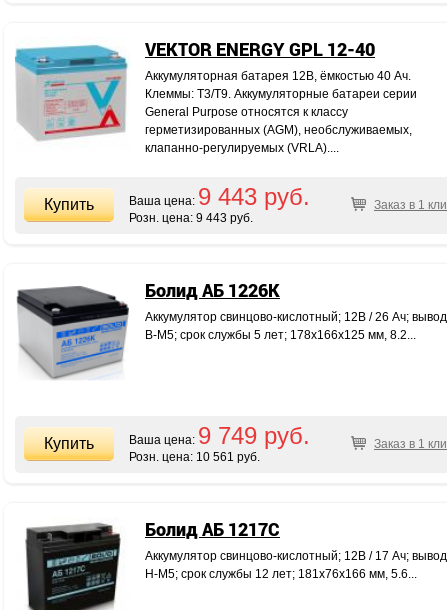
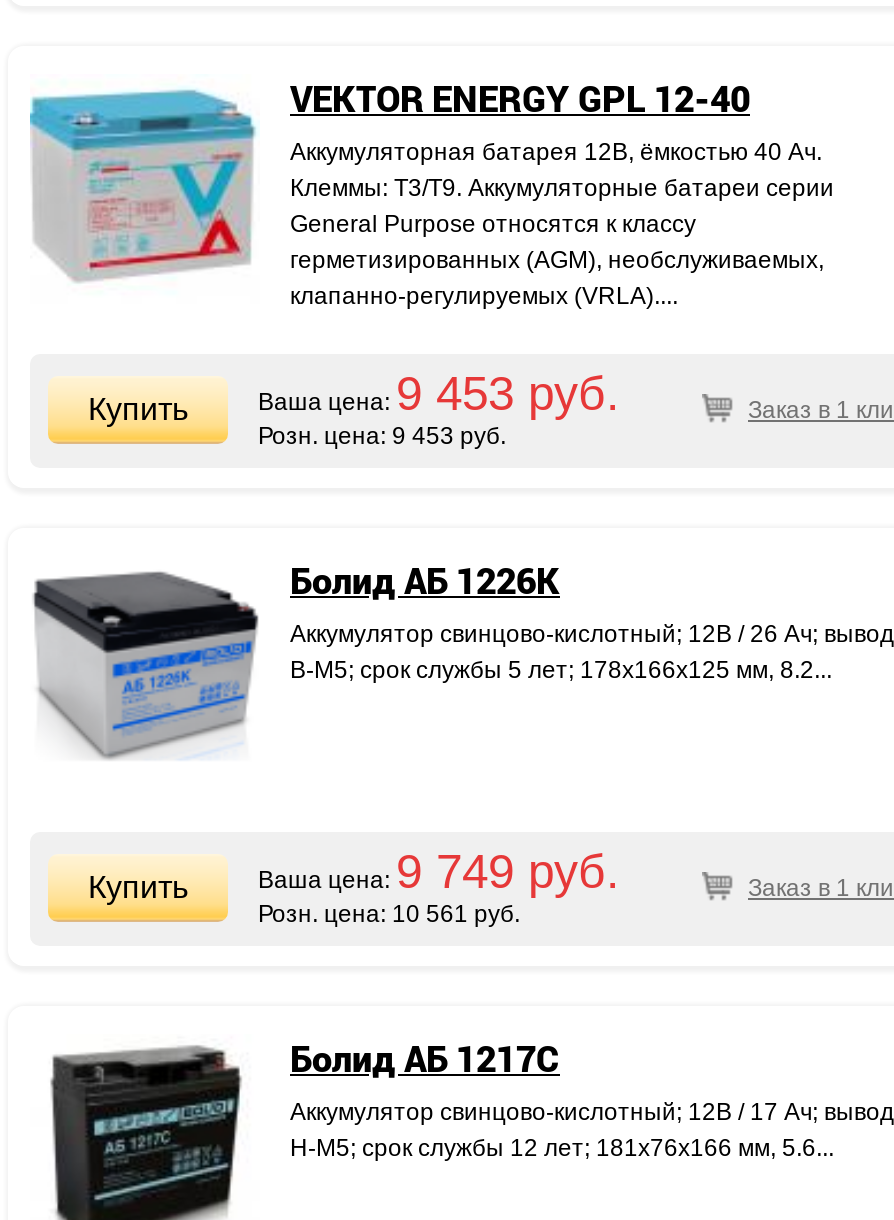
[129,183,310,210] Ваша цена:9 443 руб. -> [258,366,620,420] Ваша цена:9 453 руб.
[129,211,253,225] Розн. цена: 9 443 руб. -> [258,422,506,450] Розн. цена: 9 453 руб.

